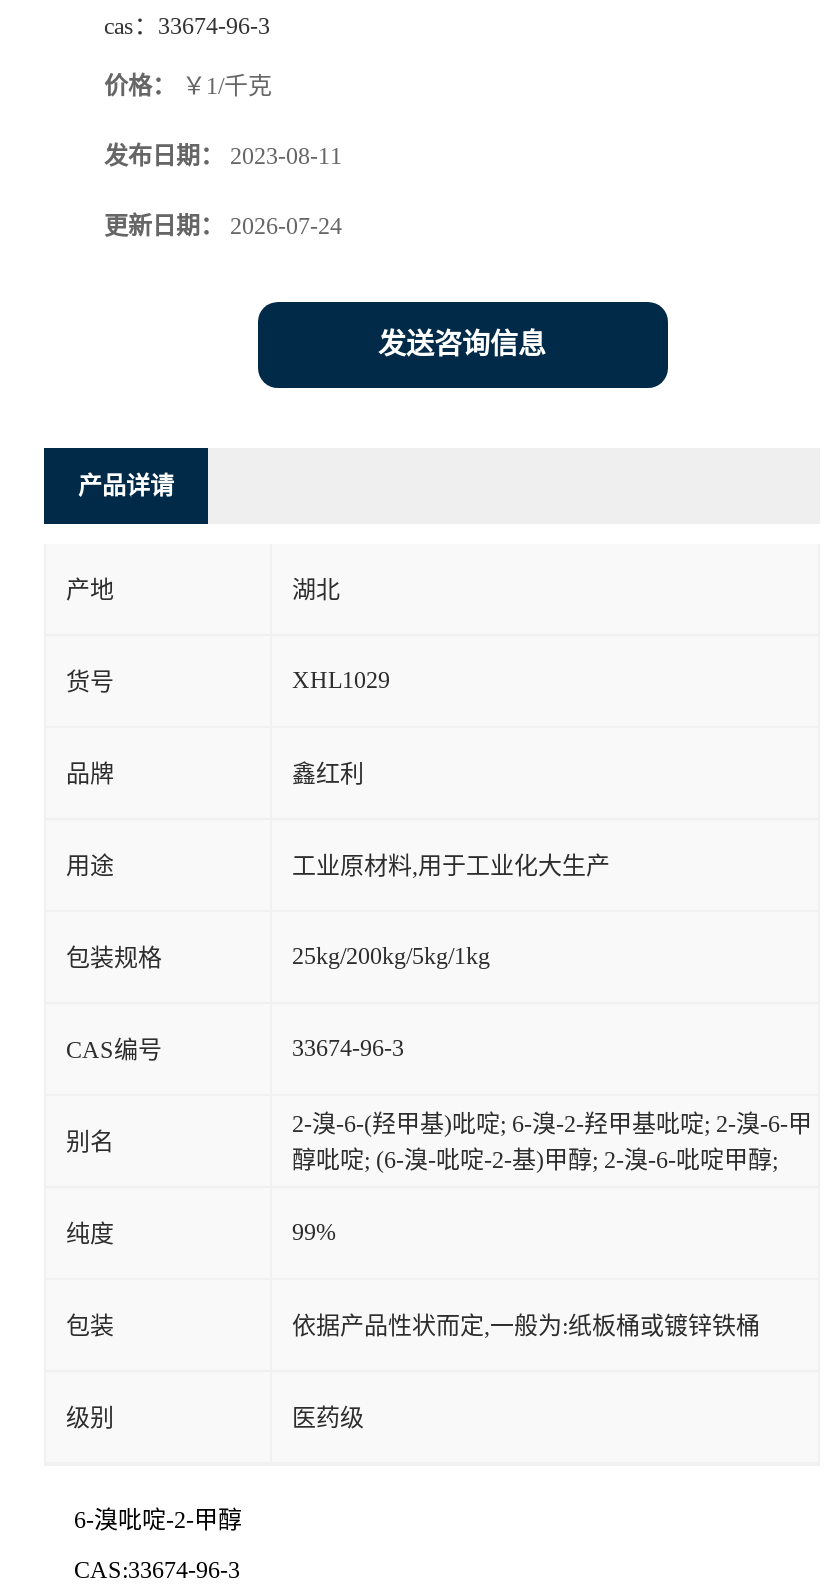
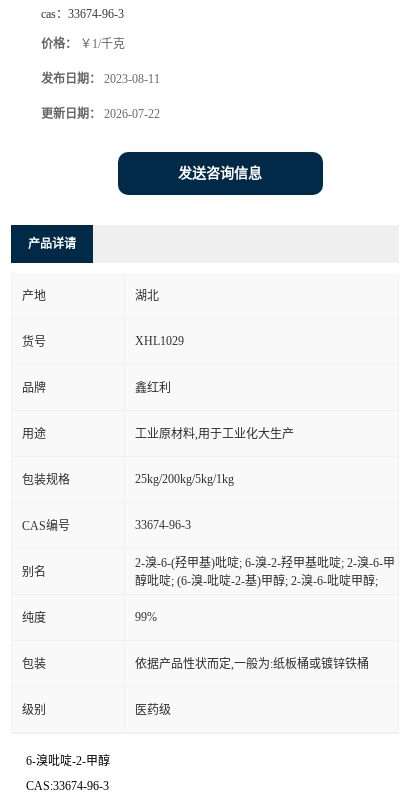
[104,212,342,240] 更新日期：2026-07-24 -> [41,107,160,121] 更新日期：2026-07-22

